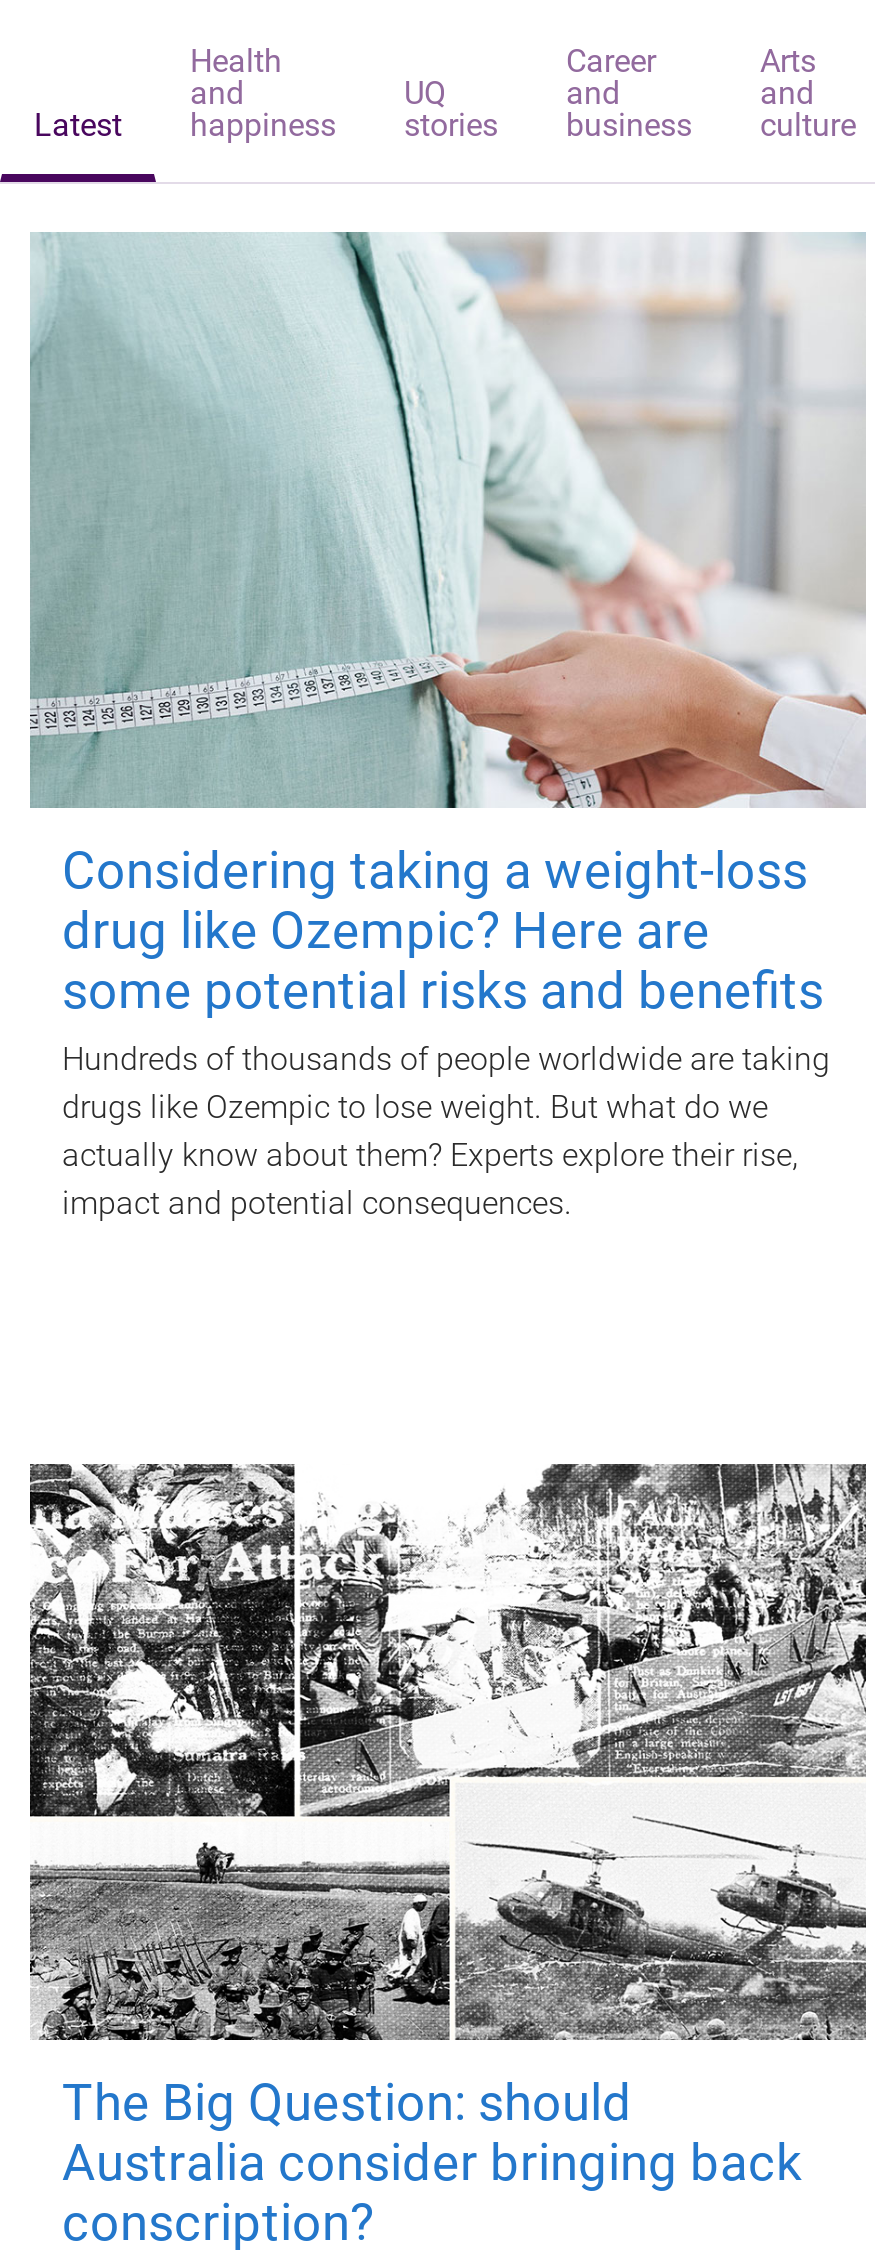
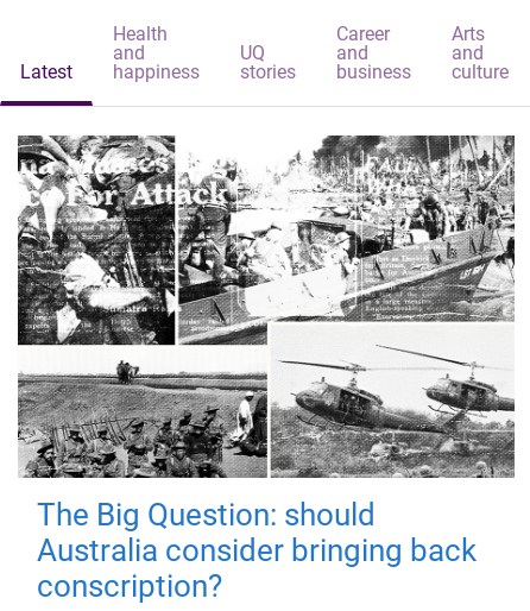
[28,230,866,1222] [image] | Considering taking a weight-loss | drug like Ozempic? Here are | some potential risks and benefits | Hundreds of thousands of people worldwide are taking | drugs like Ozempic to lose weight. But what do we | actually know about them? Experts explore their rise, | impact and potential consequences. -> none

